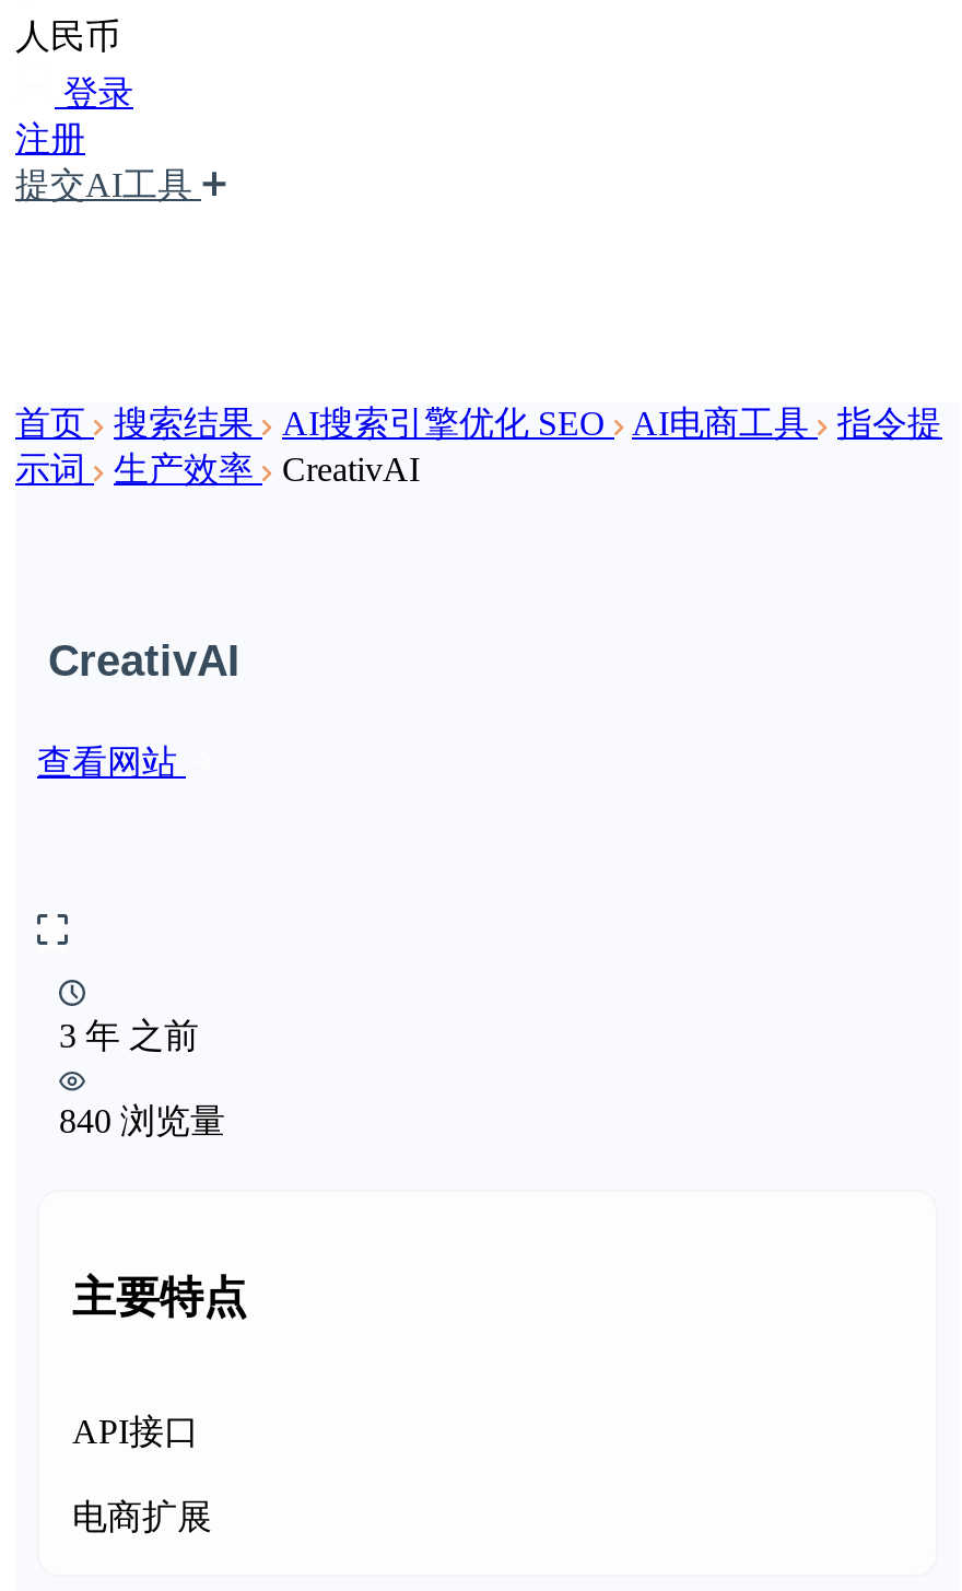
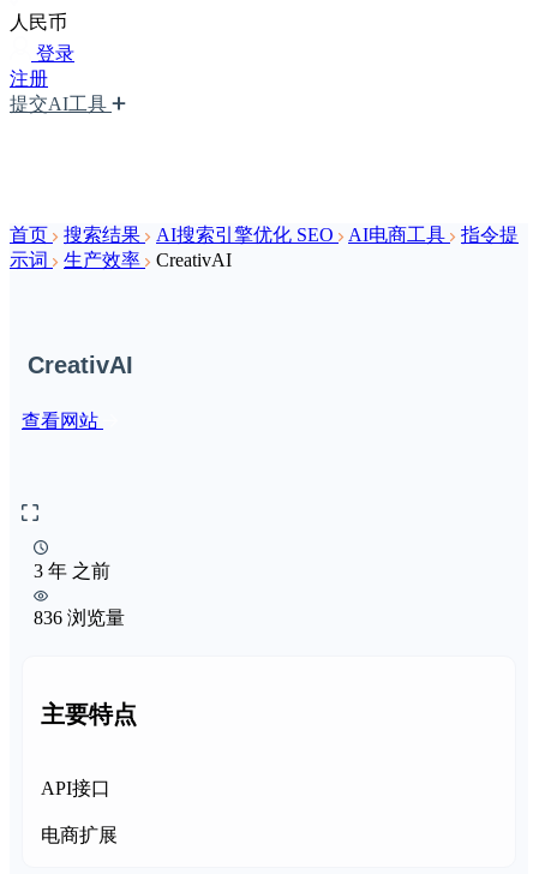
[59,1102,225,1139] 840 浏览量 -> [34,607,125,628] 836 浏览量

